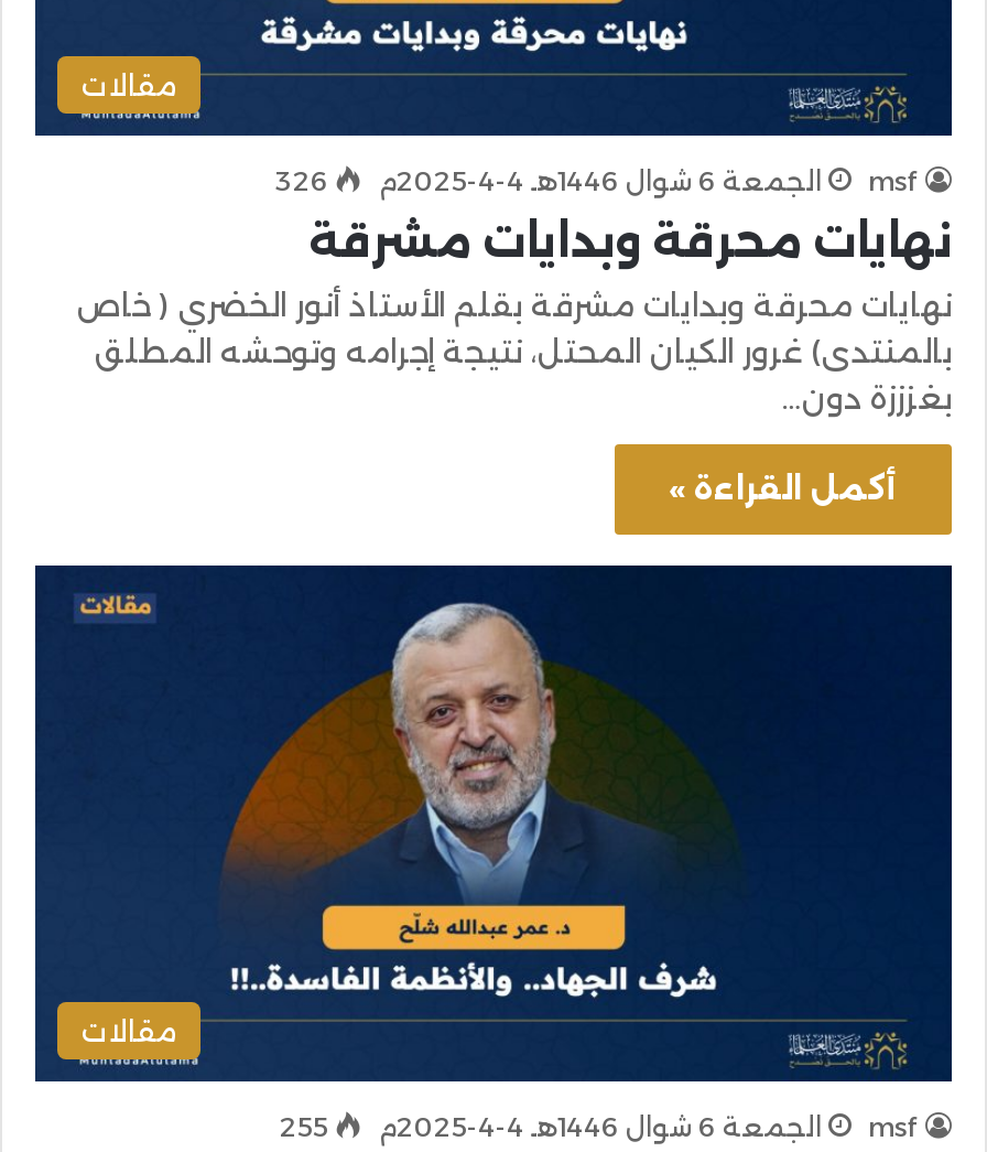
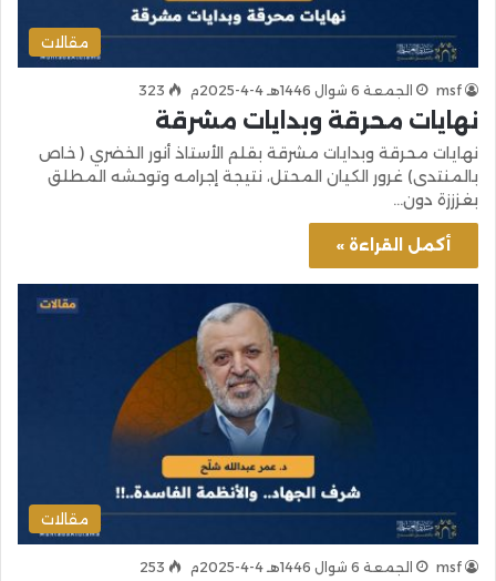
[275,163,328,196] 326 -> [138,82,165,99] 323
[280,1109,328,1142] 255 -> [139,558,165,575] 253

